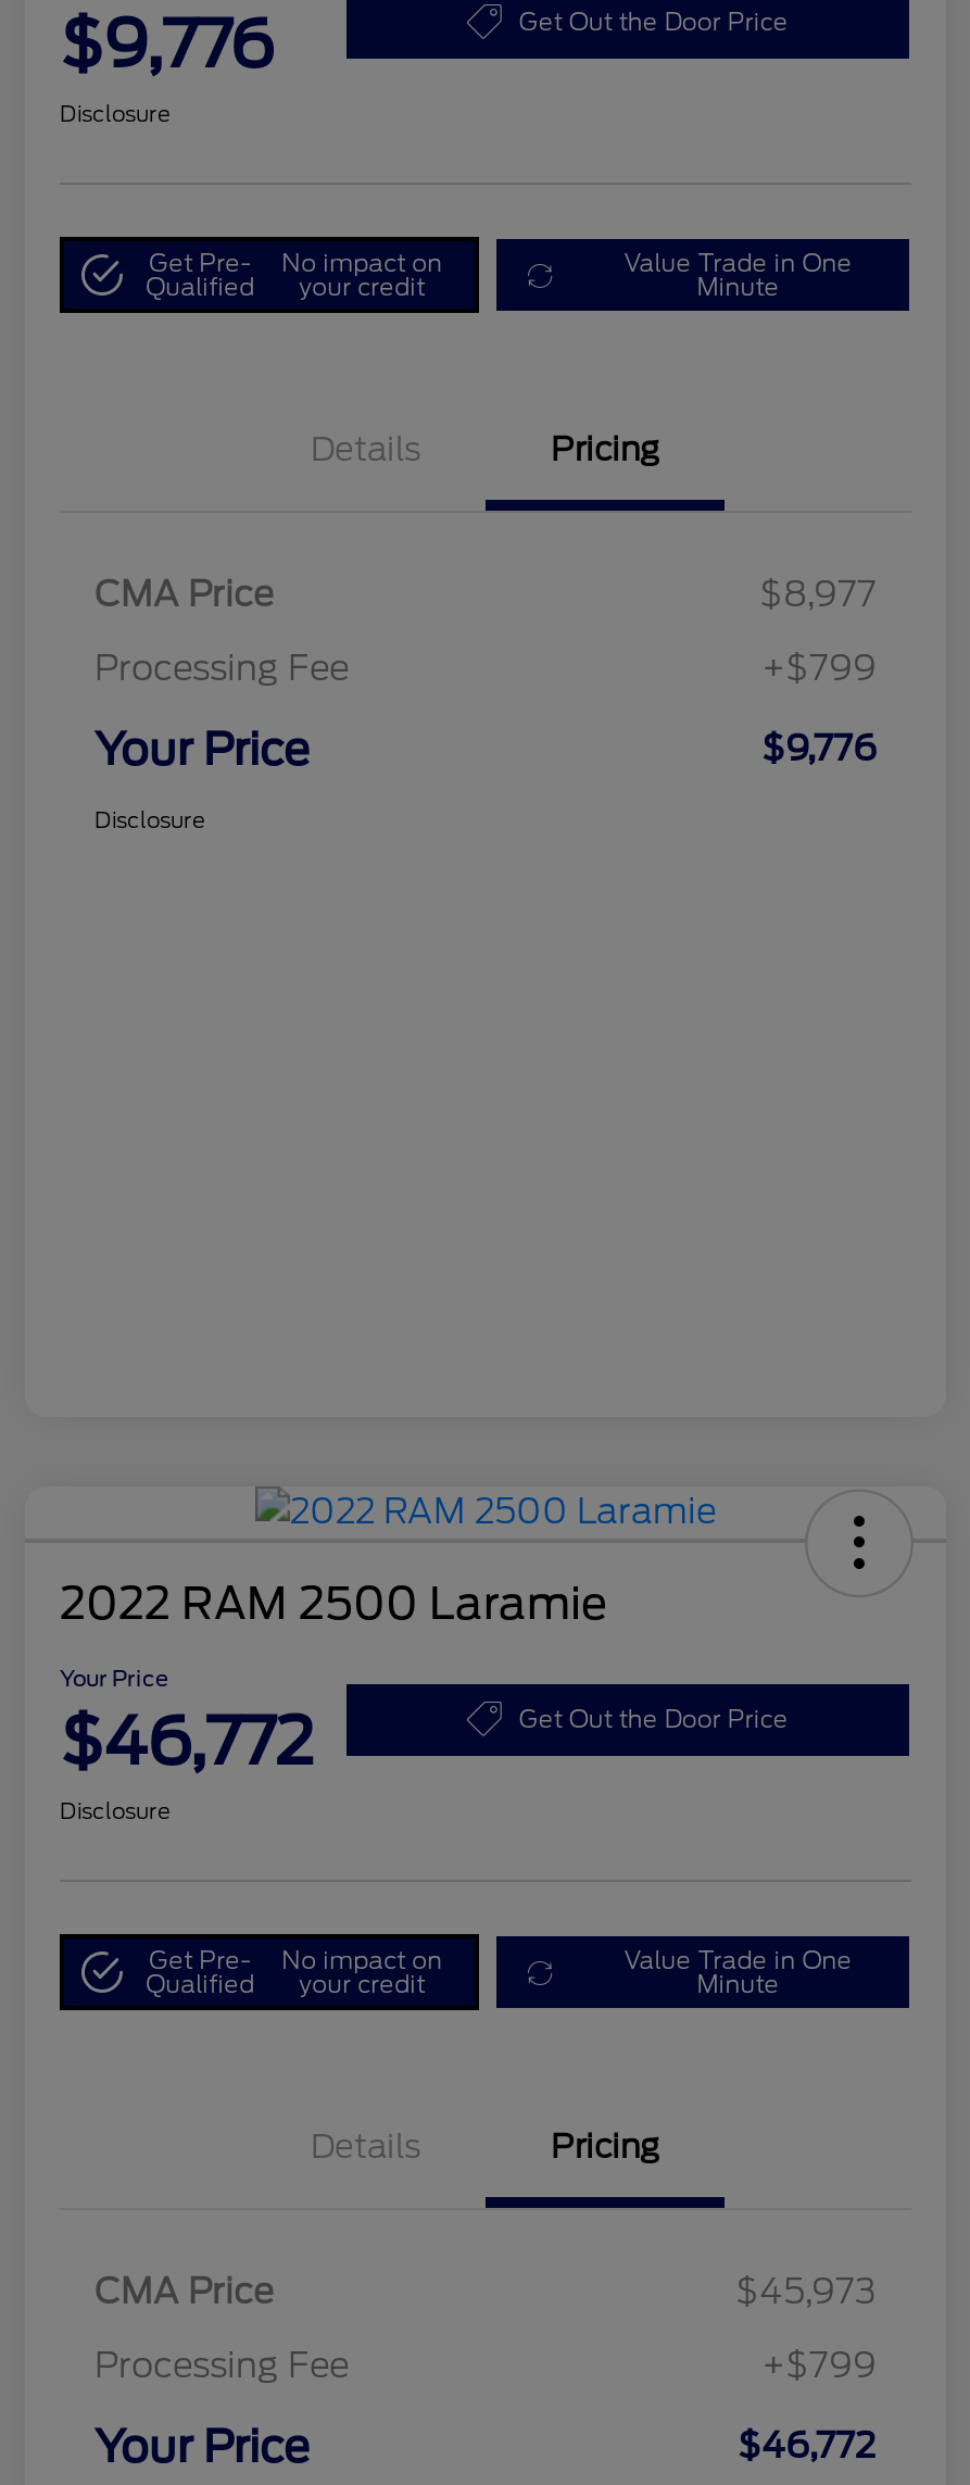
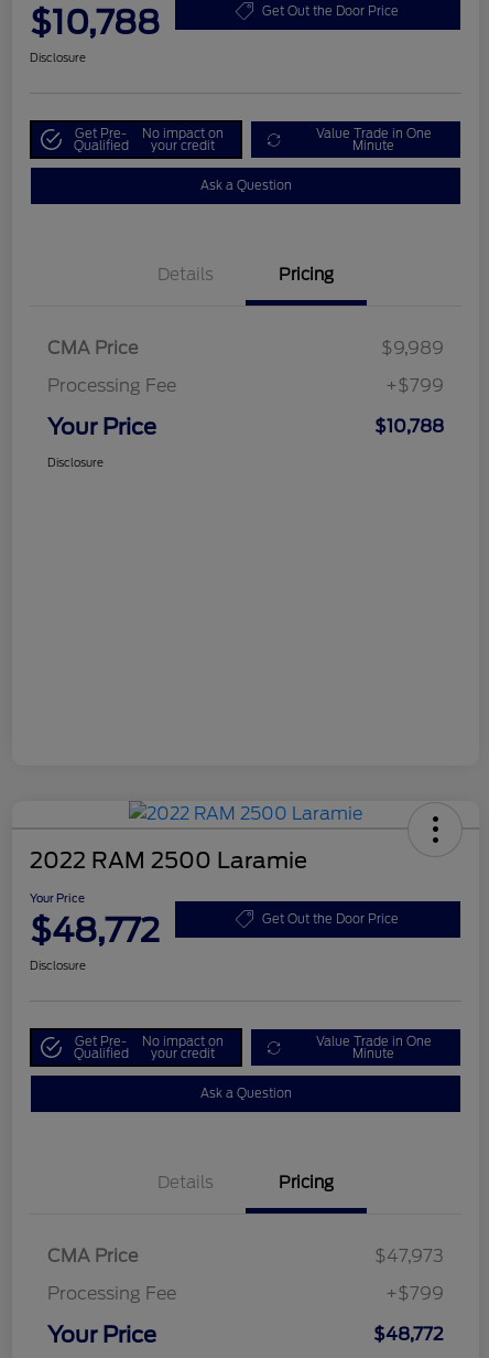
[60,5,275,83] $9,776 -> [30,2,160,42] $10,788
none -> [200,178,291,193] Ask a Question
[759,574,877,615] $8,977 -> [381,338,444,359] $9,989
[761,728,877,770] $9,776 -> [374,416,444,437] $10,788
[60,1702,314,1780] $46,772 -> [30,910,160,950] $48,772
none -> [200,1086,291,1101] Ask a Question
[735,2271,877,2313] $45,973 -> [374,1246,444,1267] $47,973
[738,2426,877,2467] $46,772 -> [373,1324,444,1345] $48,772

